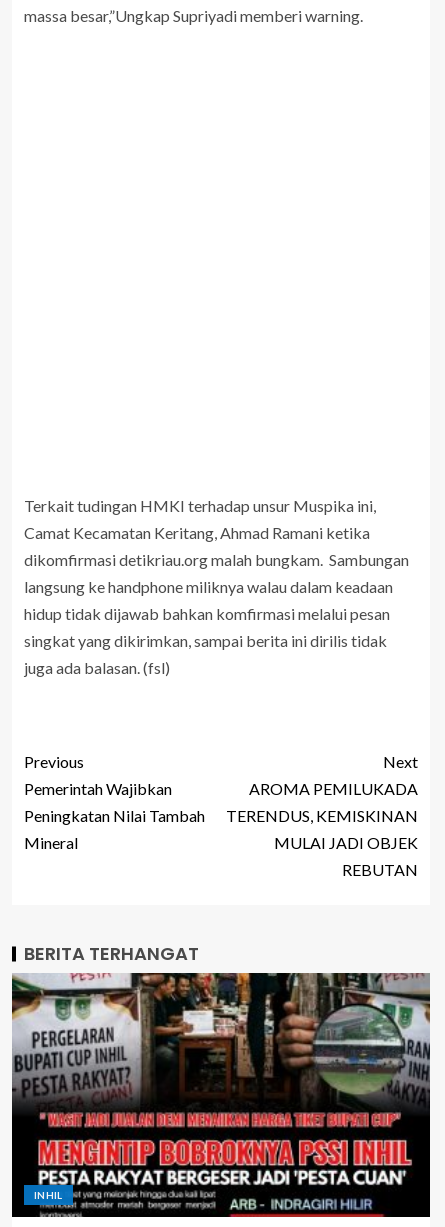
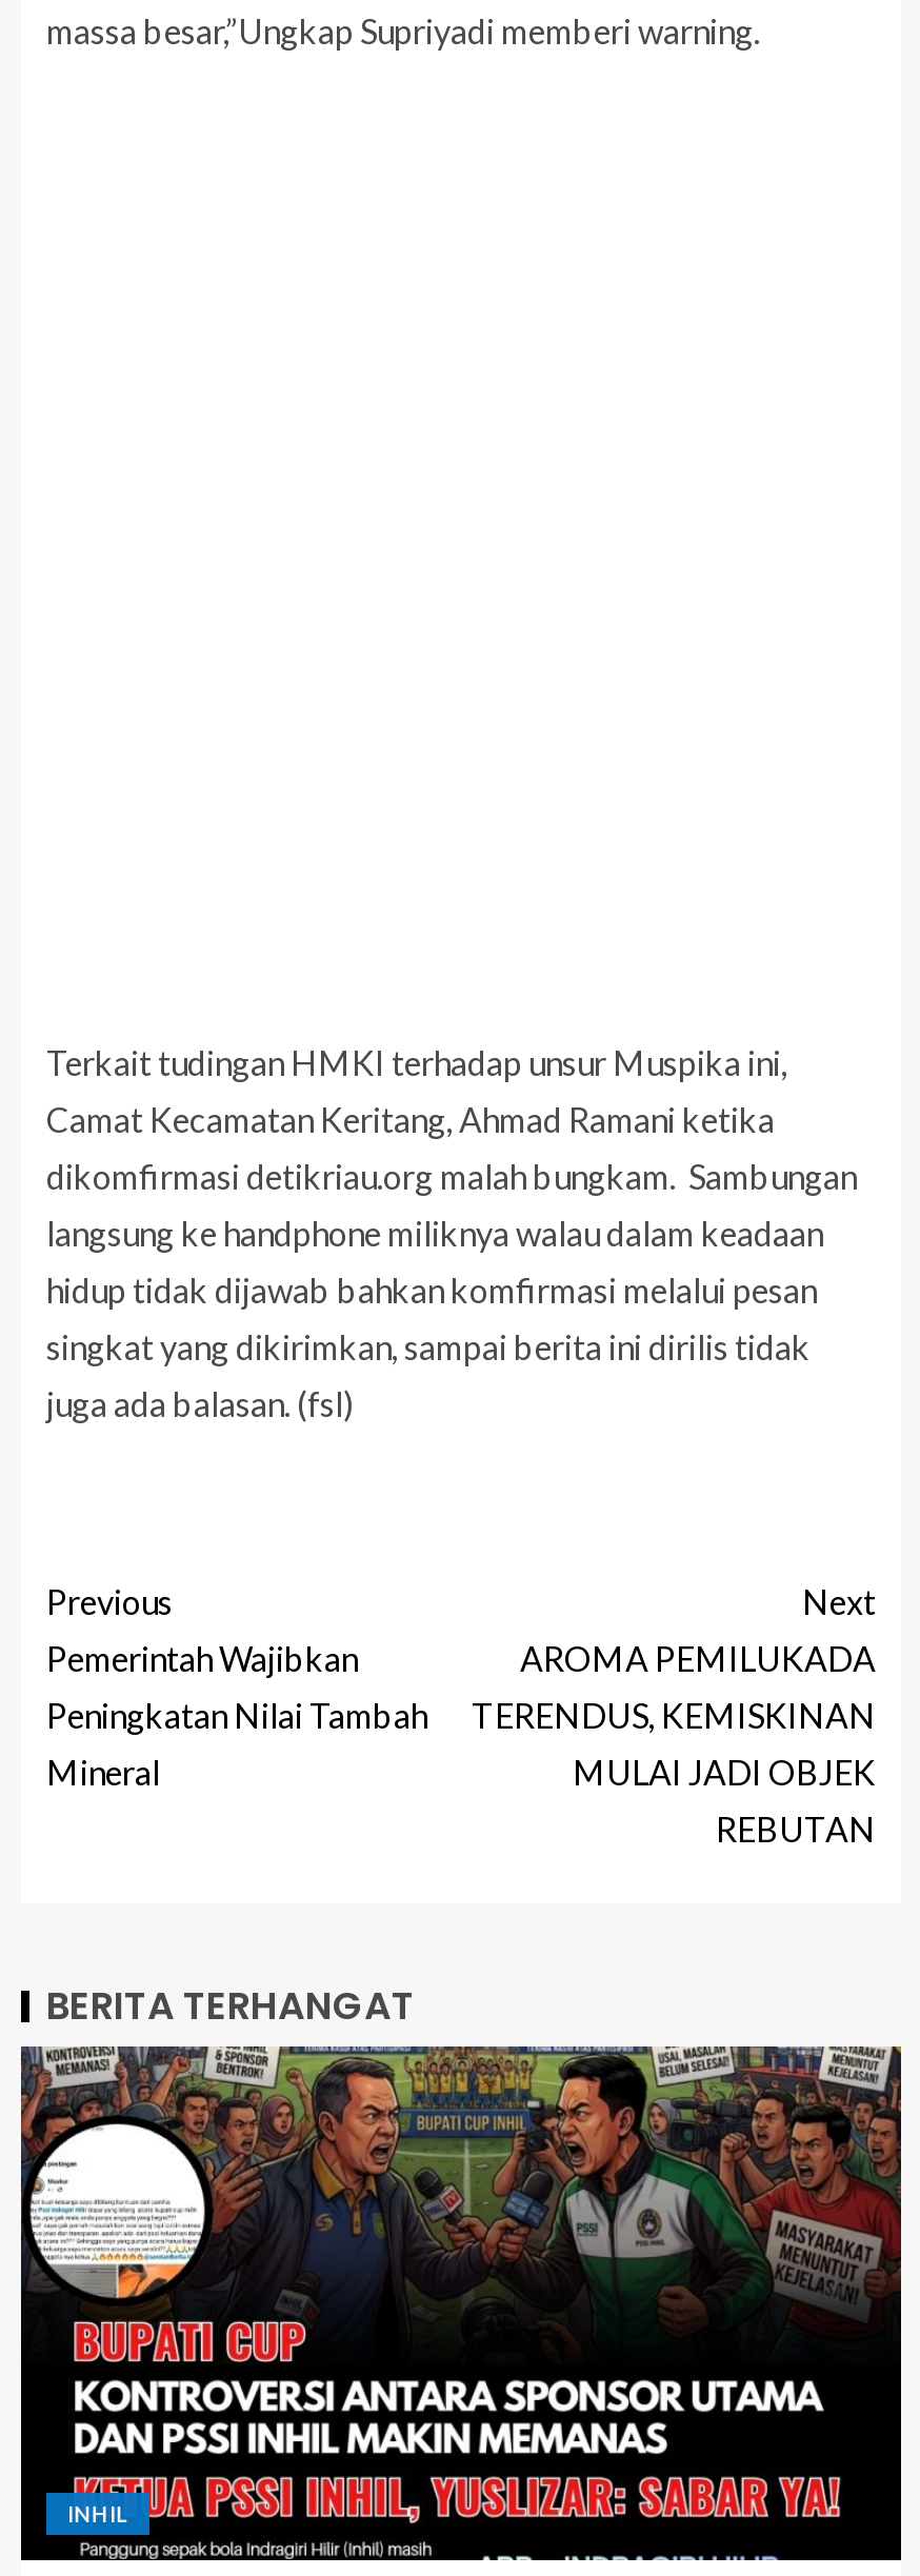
[11,972,431,1218] [image] -> [19,2044,903,2562] [image]

